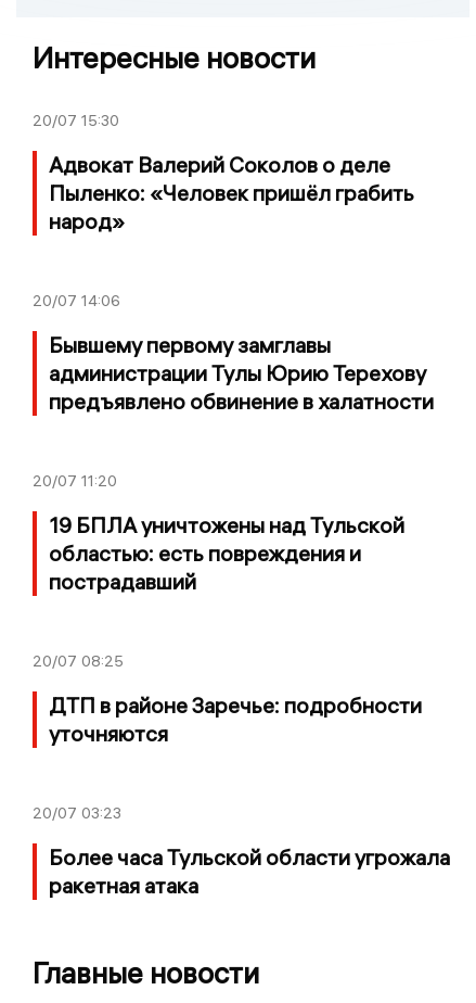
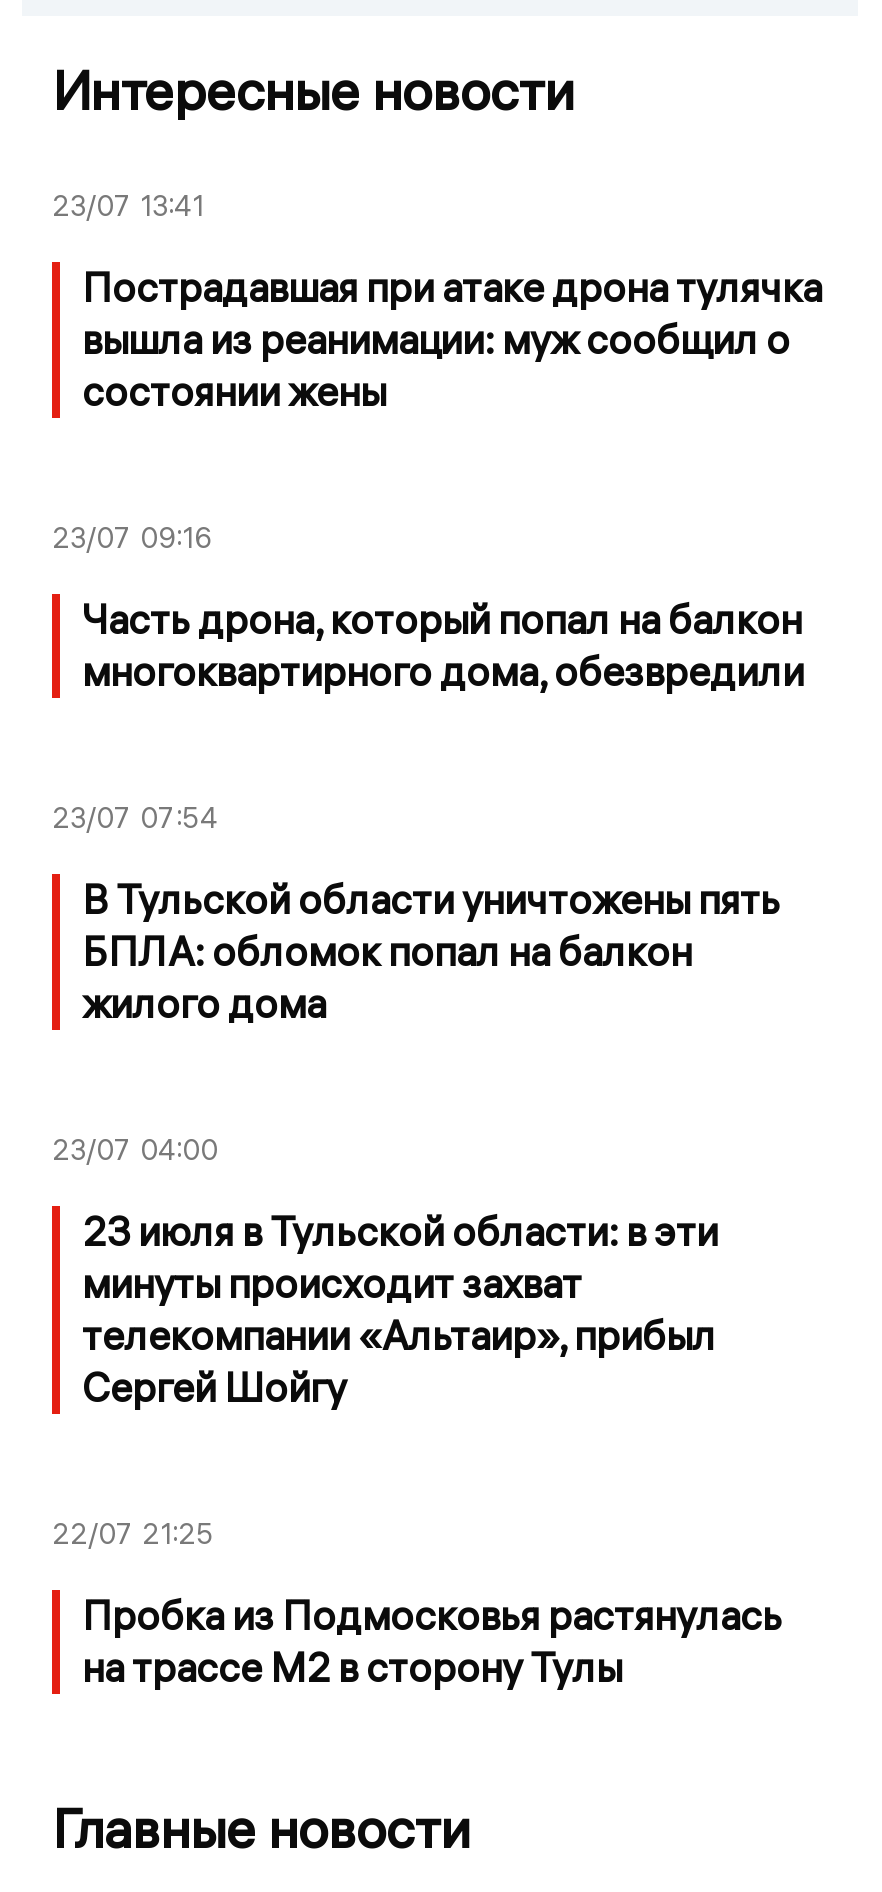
[33,111,119,130] 20/07 15:30 -> [52,188,204,224] 23/07 13:41
[49,151,414,235] Адвокат Валерий Соколов о деле | Пыленко: «Человек пришёл грабить | народ» -> [82,262,822,416] Пострадавшая при атаке дрона тулячка | вышла из реанимации: муж сообщил о | состоянии жены
[33,291,120,311] 20/07 14:06 -> [52,520,212,556] 23/07 09:16
[49,331,434,415] Бывшему первому замглавы | администрации Тулы Юрию Терехову | предъявлено обвинение в халатности -> [82,594,804,696] Часть дрона, который попал на балкон | многоквартирного дома, обезвредили
[33,471,117,491] 20/07 11:20 -> [52,800,218,836] 23/07 07:54
[49,511,404,595] 19 БПЛА уничтожены над Тульской | областью: есть повреждения и | пострадавший -> [82,874,780,1028] В Тульской области уничтожены пять | БПЛА: обломок попал на балкон | жилого дома
[33,651,124,671] 20/07 08:25 -> [52,1132,218,1168] 23/07 04:00
[49,692,422,747] ДТП в районе Заречье: подробности | уточняются -> [82,1206,718,1412] 23 июля в Тульской области: в эти | минуты происходит захват | телекомпании «Альтаир», прибыл | Сергей Шойгу
[33,803,121,823] 20/07 03:23 -> [52,1516,214,1552] 22/07 21:25
[49,844,450,899] Более часа Тульской области угрожала | ракетная атака -> [82,1590,782,1692] Пробка из Подмосковья растянулась | на трассе М2 в сторону Тулы

